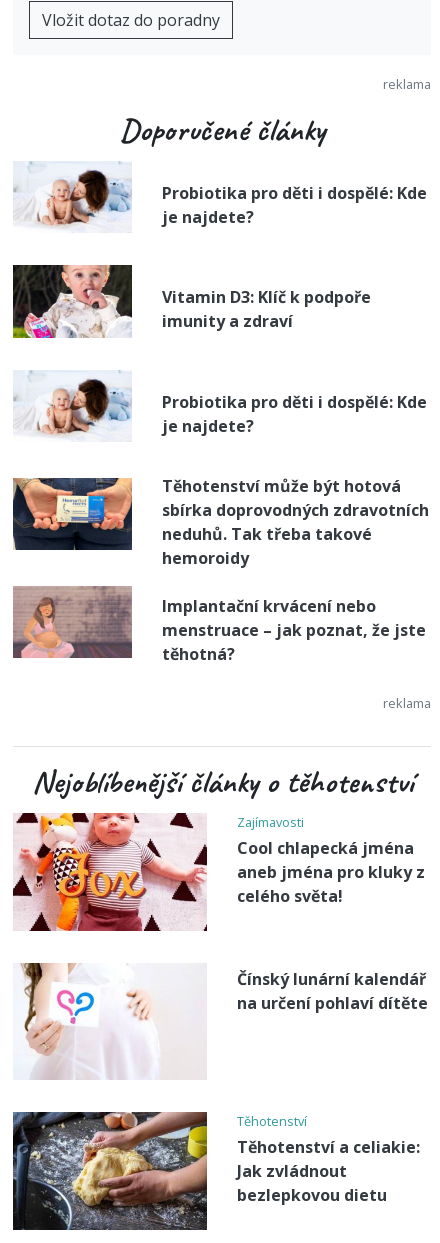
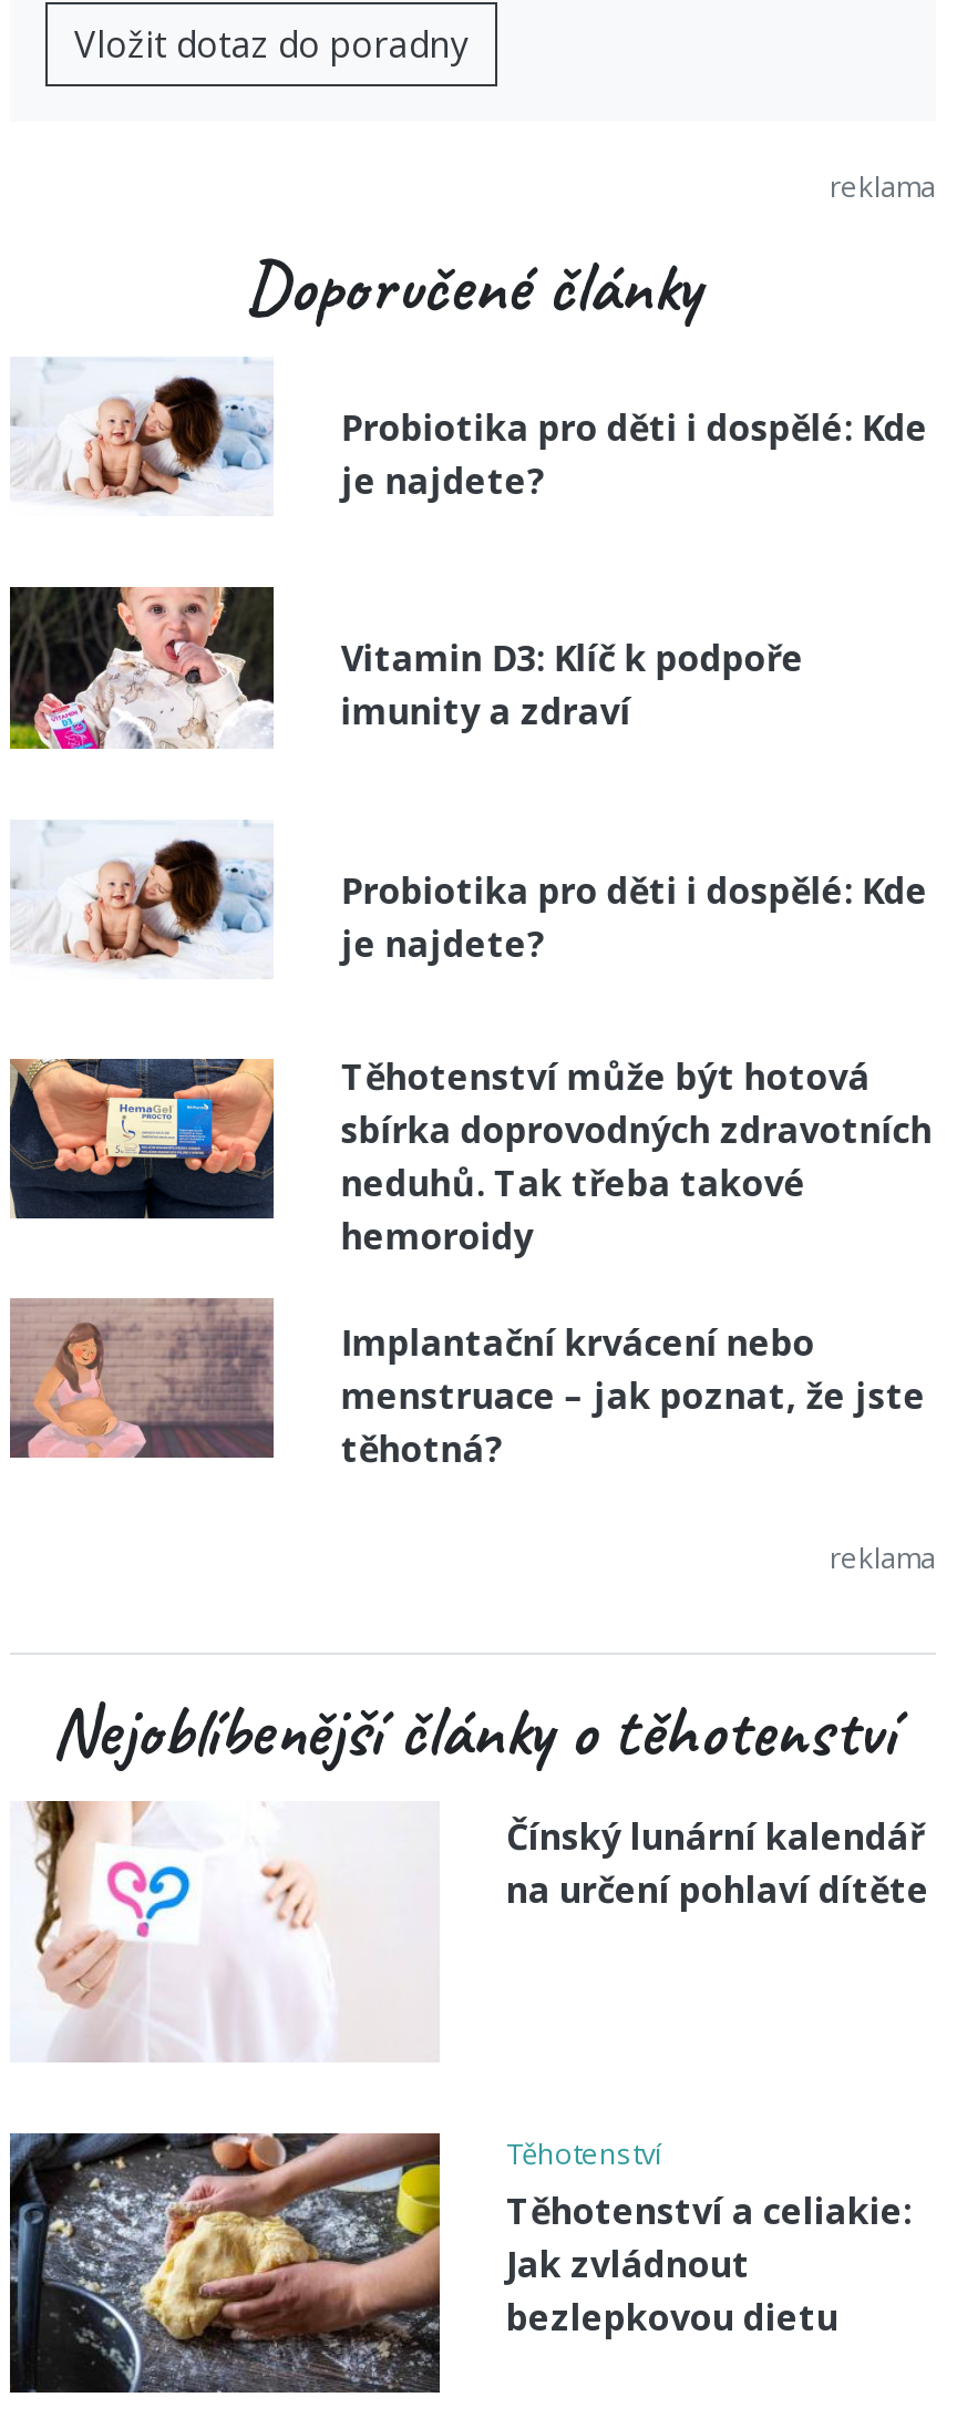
[12,812,425,932] [image] | Zajímavosti | Cool chlapecká jména | aneb jména pro kluky z | celého světa! -> none

